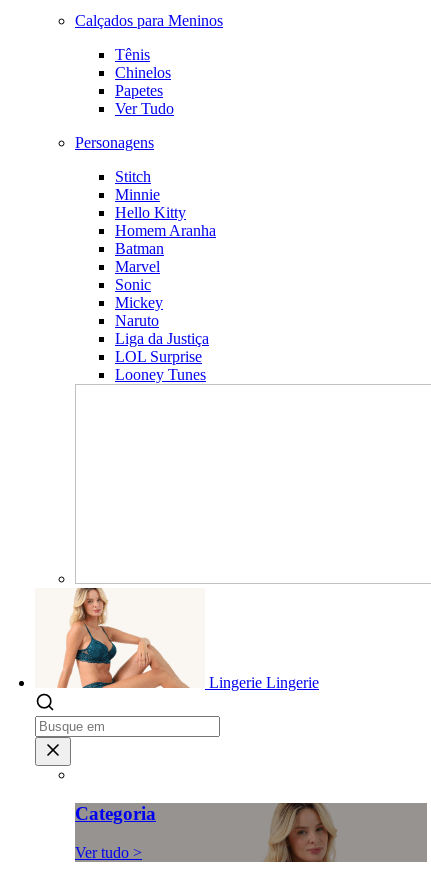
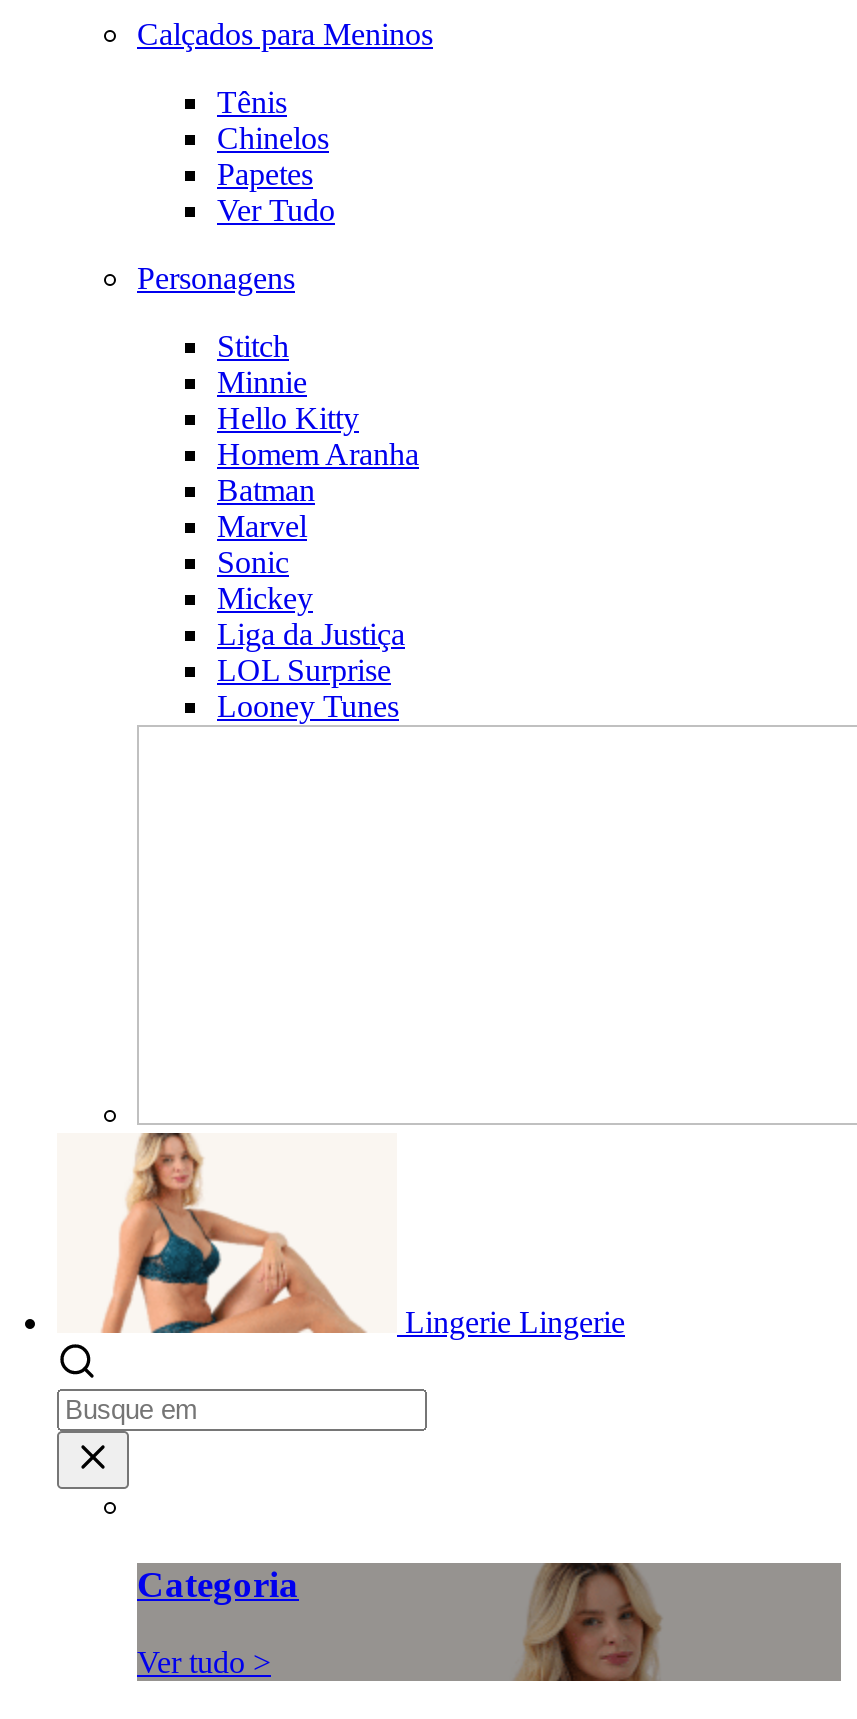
[115,312,159,329] Naruto -> none

